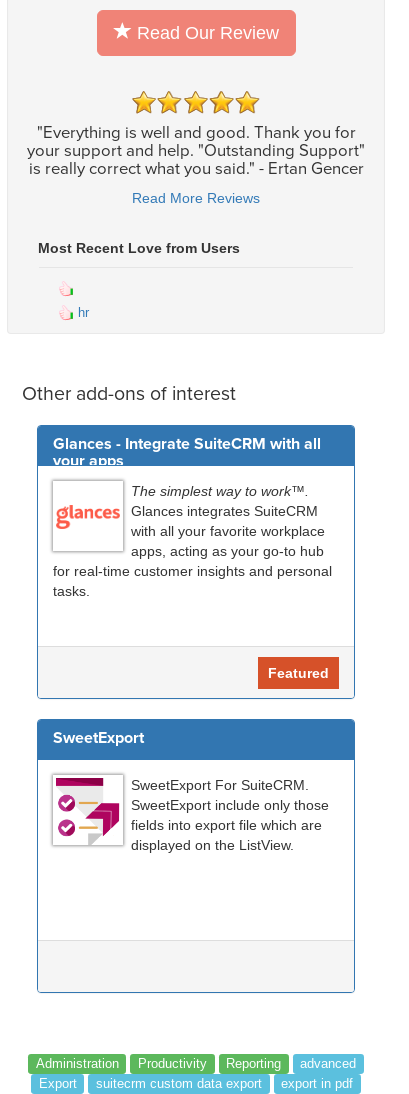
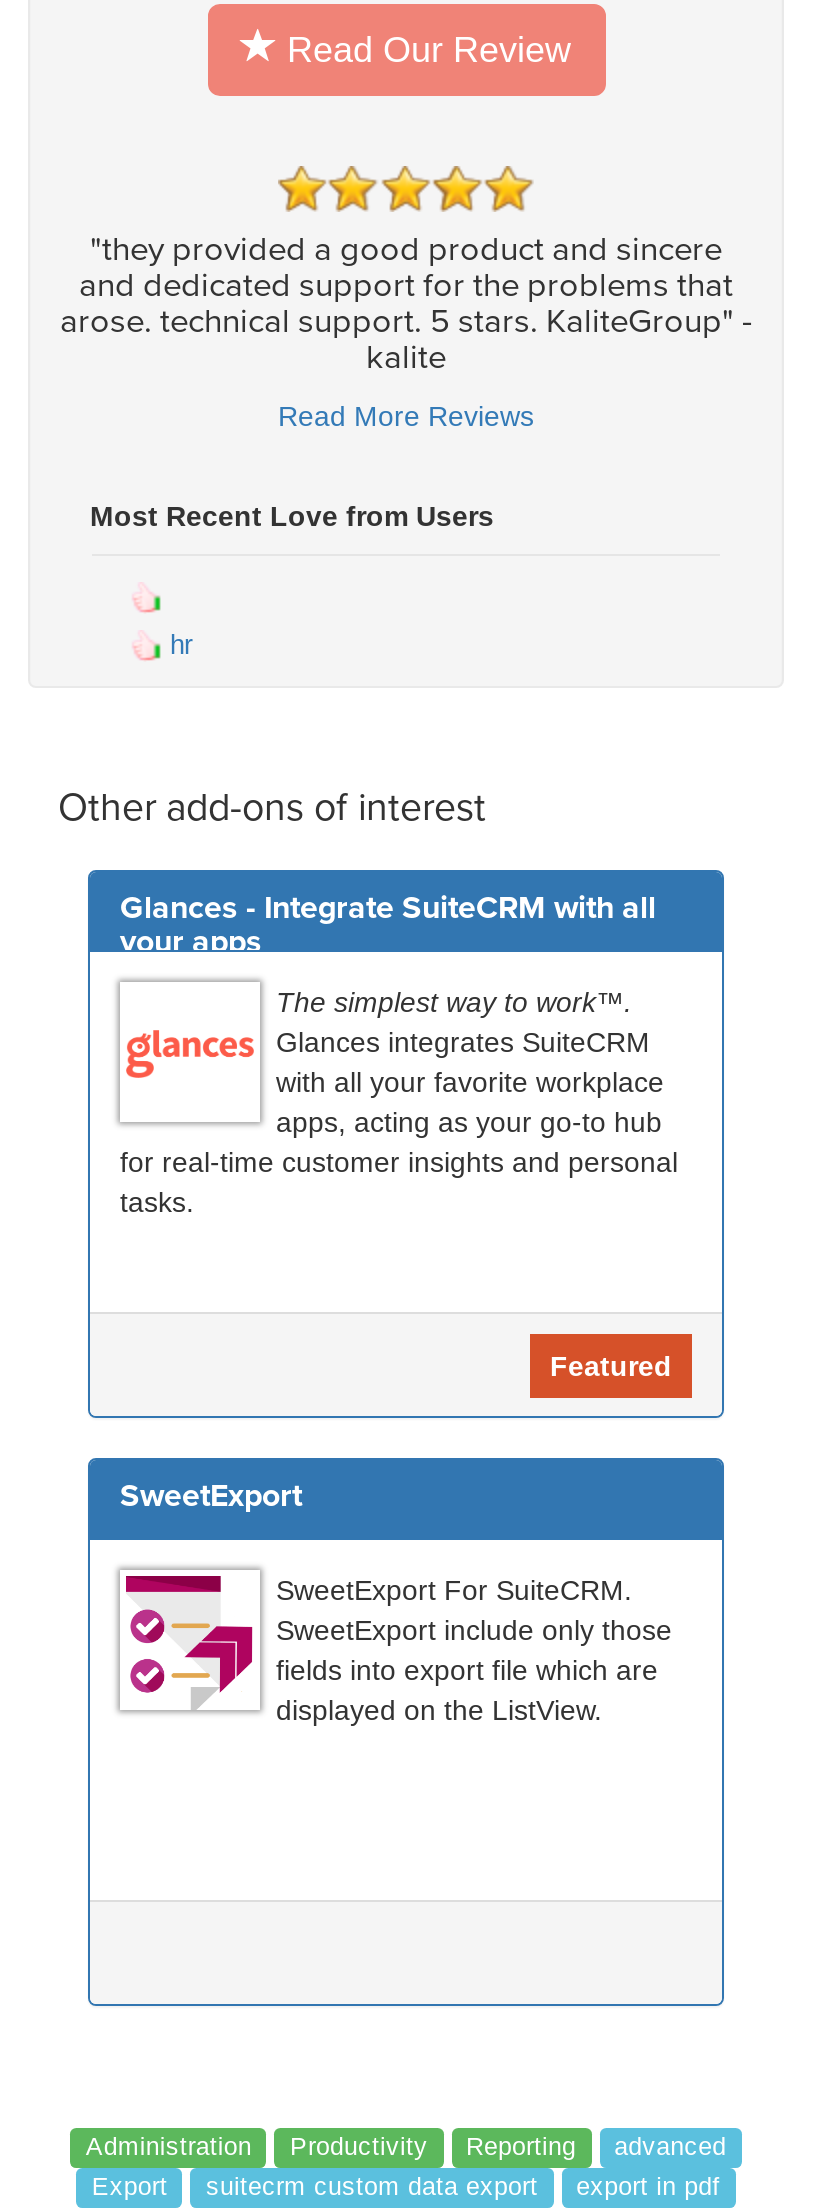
[27,123,365,179] "Everything is well and good. Thank you for | your support and help. "Outstanding Support" | is really correct what you said." - Ertan Gencer -> [60,229,752,377] "they provided a good product and sincere | and dedicated support for the problems that | arose. technical support. 5 stars. KaliteGroup" - | kalite

